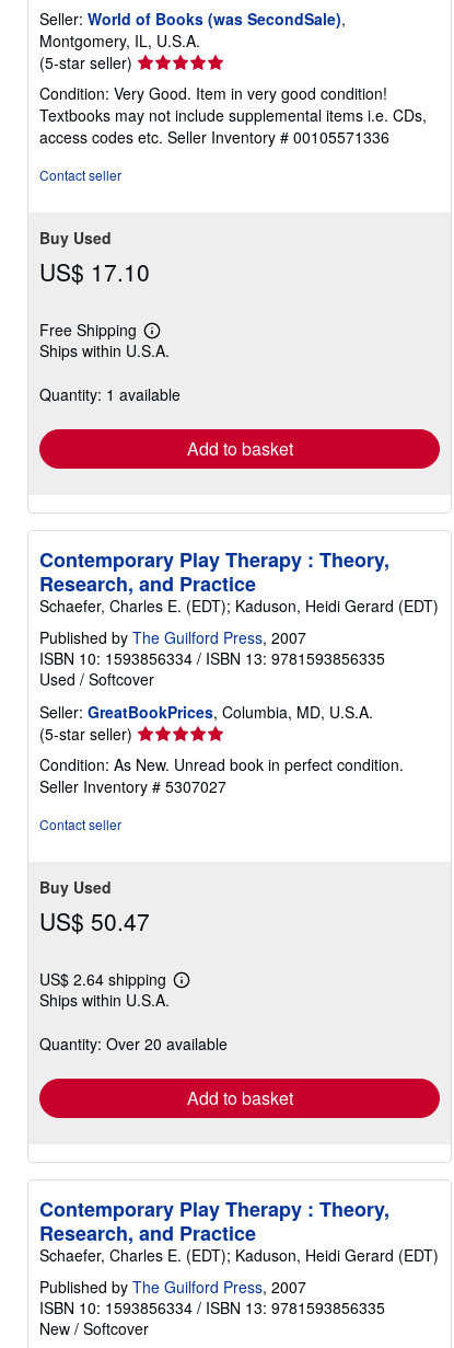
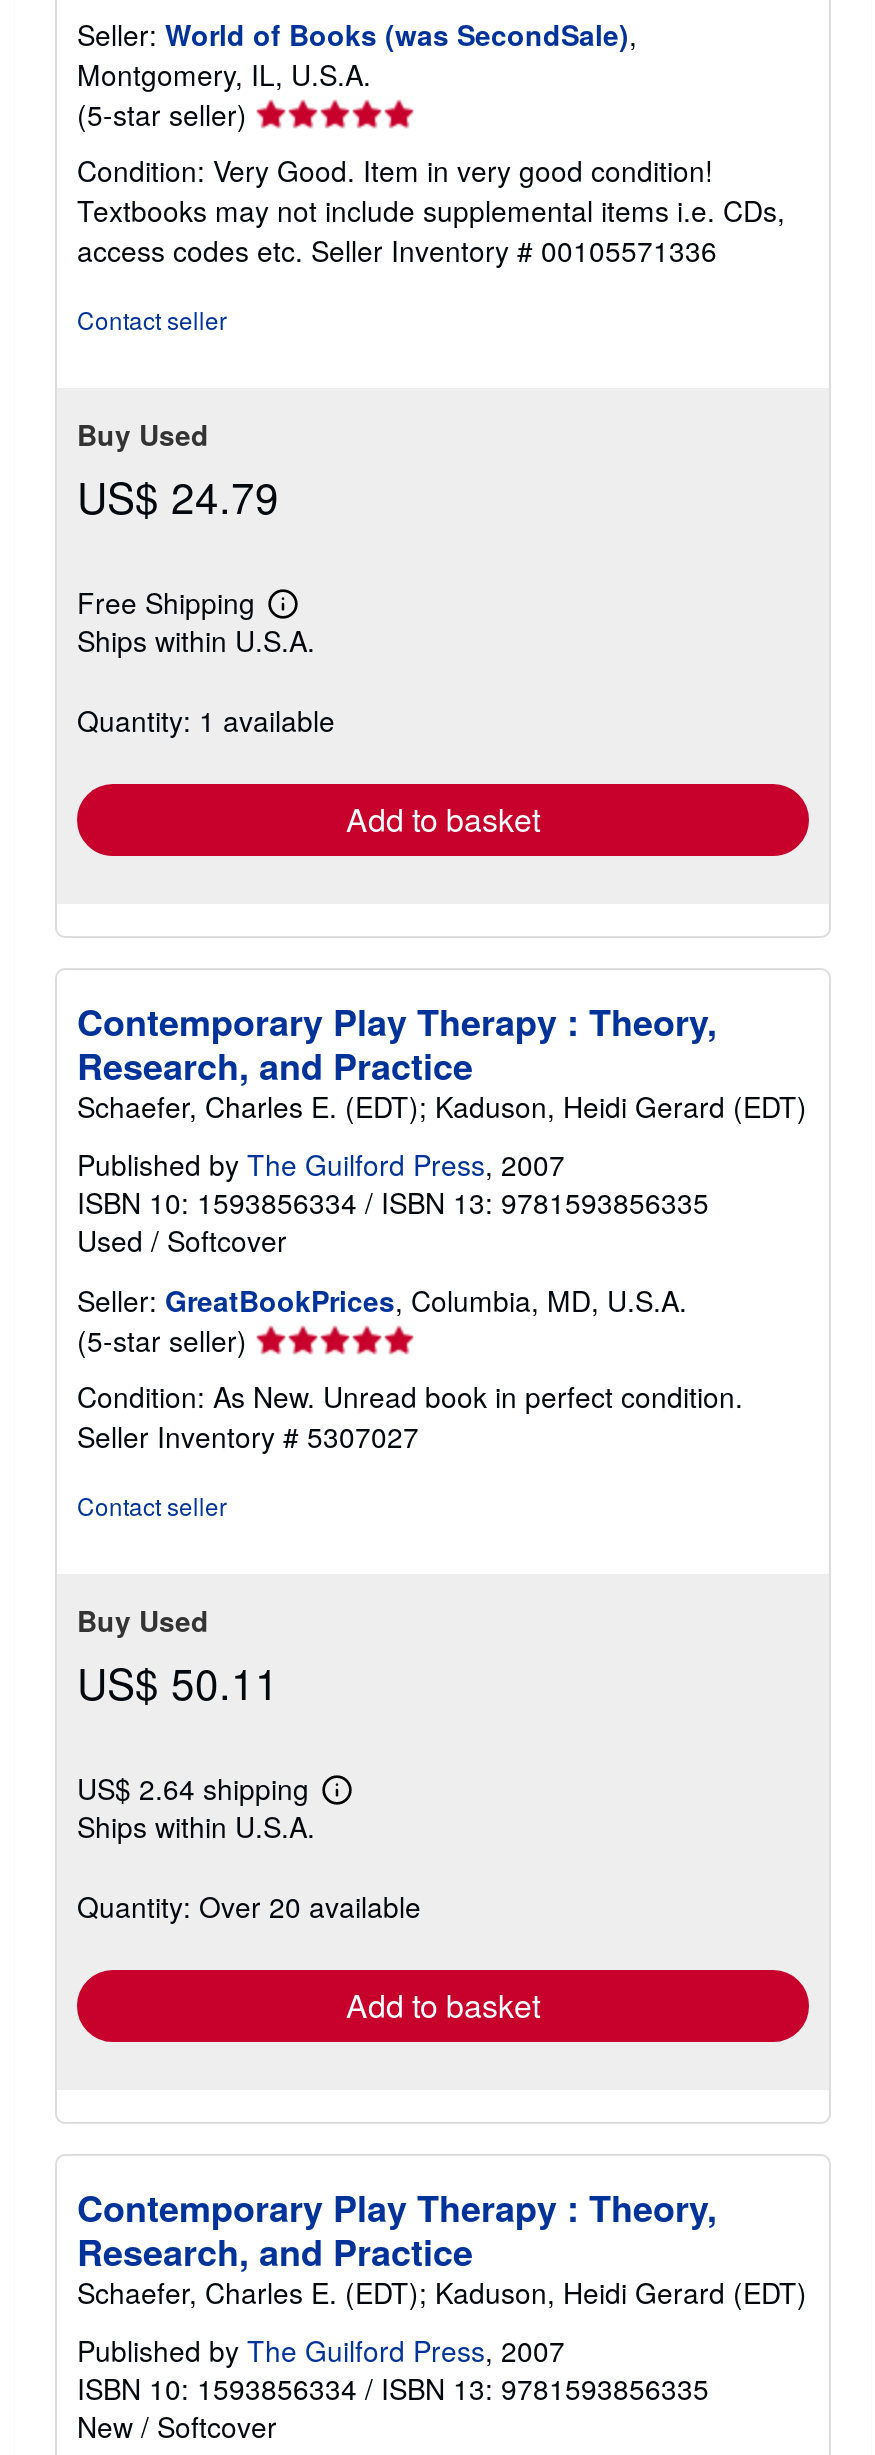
[39,255,150,288] US$ 17.10 -> [77,465,279,525] US$ 24.79
[39,904,150,937] US$ 50.47 -> [77,1651,279,1711] US$ 50.11

